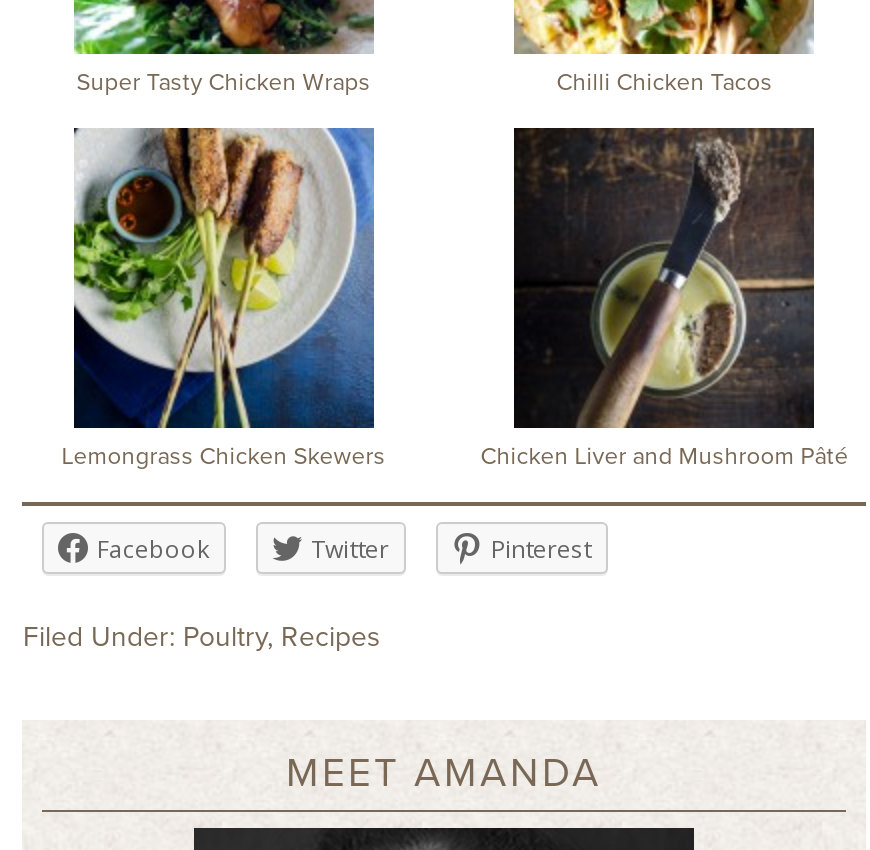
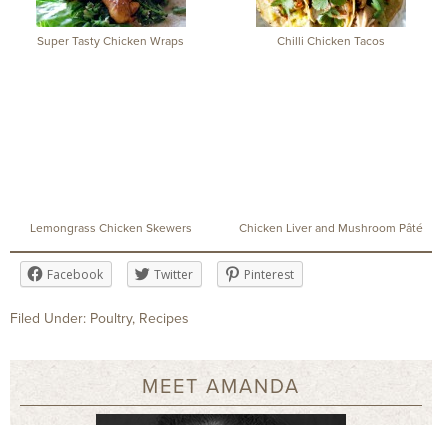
[72,126,376,430] [image] -> none
[512,126,816,430] [image] -> none

